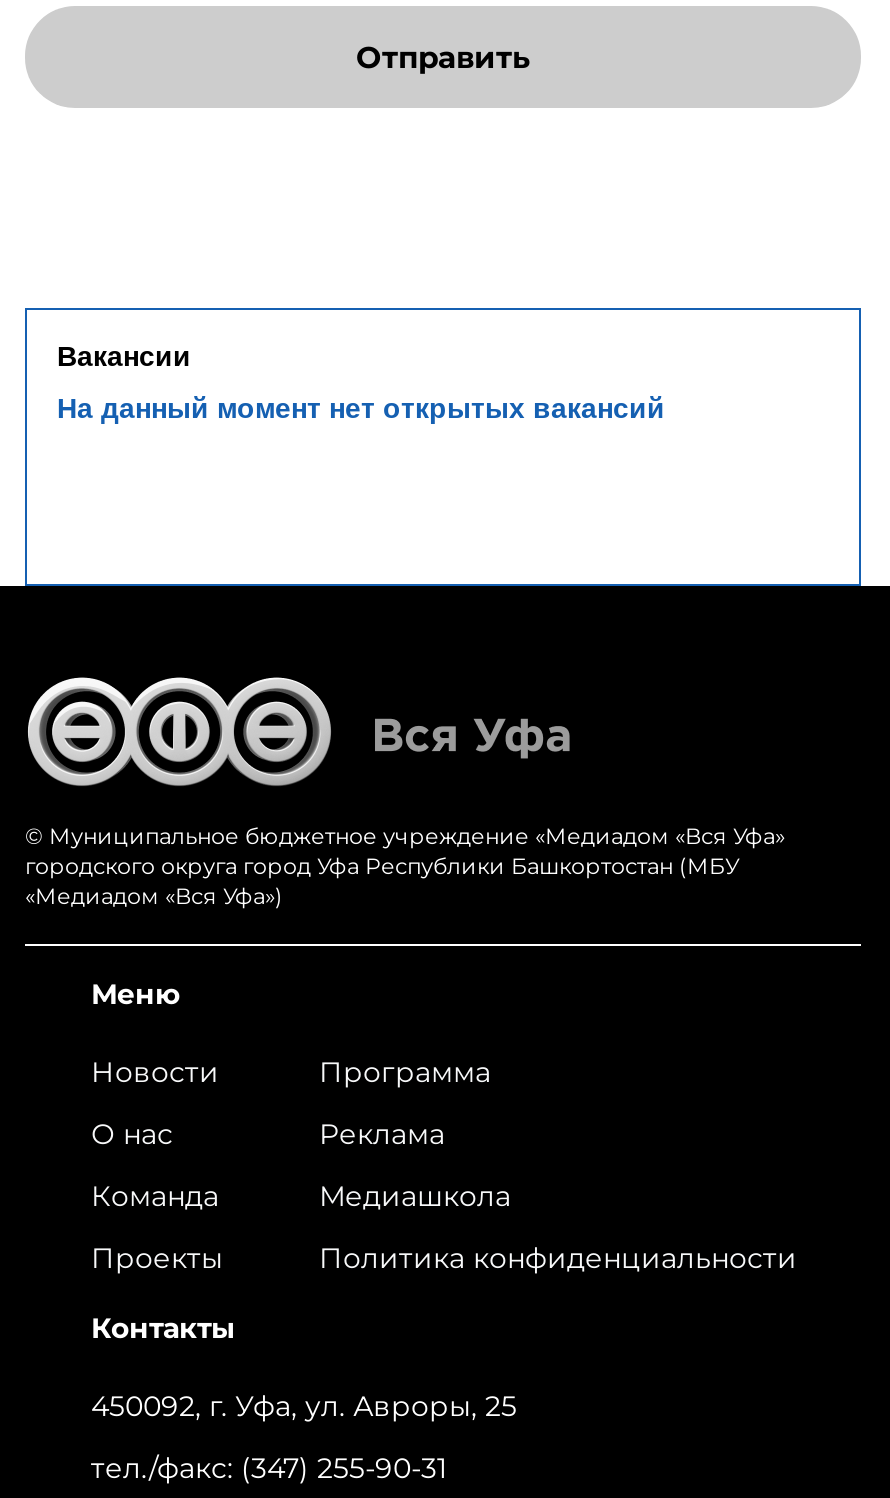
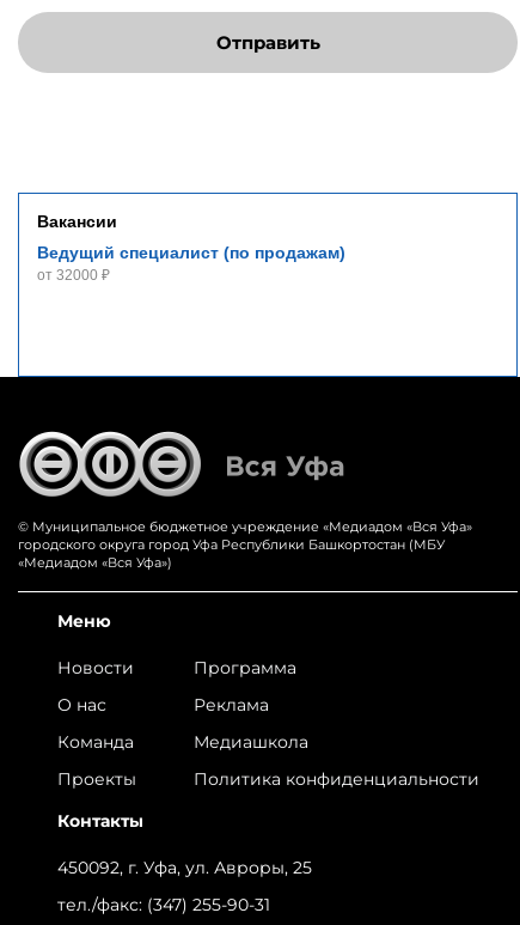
[57,392,665,424] На данный момент нет открытых вакансий -> [37,243,345,284] Ведущий специалист (по продажам) | от 32000 ₽

